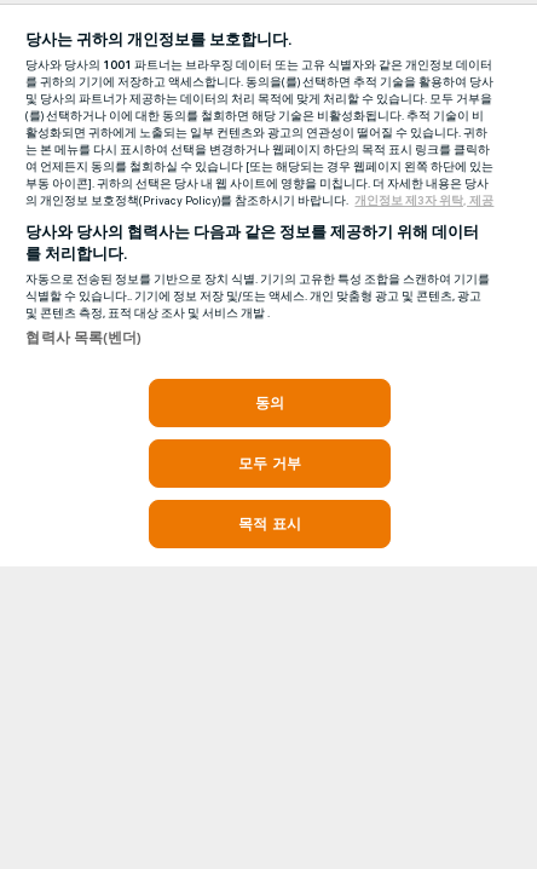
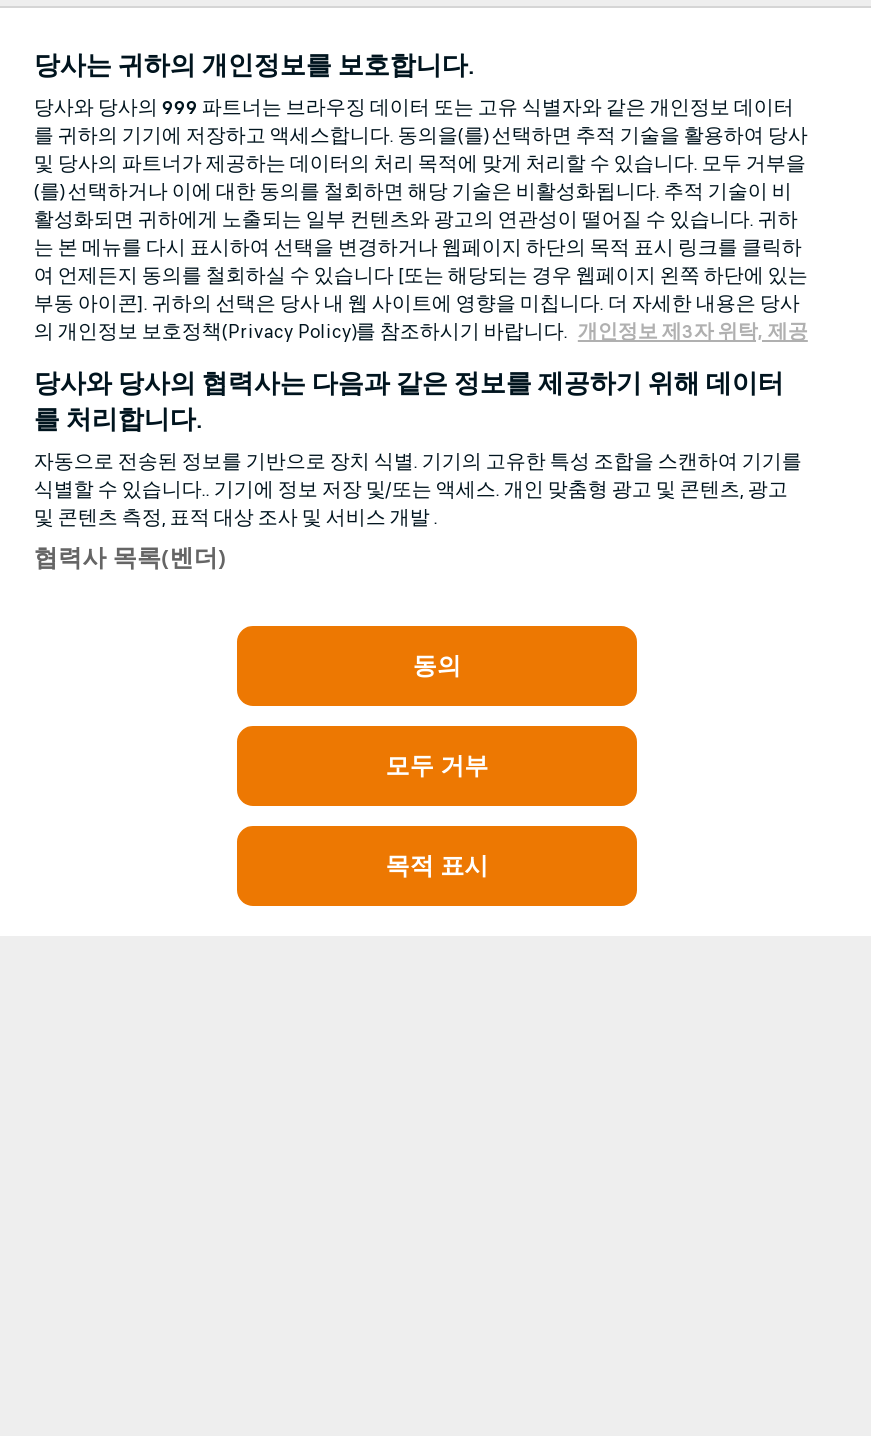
[26,58,493,73] 당사와 당사의 1001 파트너는 브라우징 데이터 또는 고유 식별자와 같은 개인정보 데이터 -> [34,96,794,120] 당사와 당사의 999 파트너는 브라우징 데이터 또는 고유 식별자와 같은 개인정보 데이터

